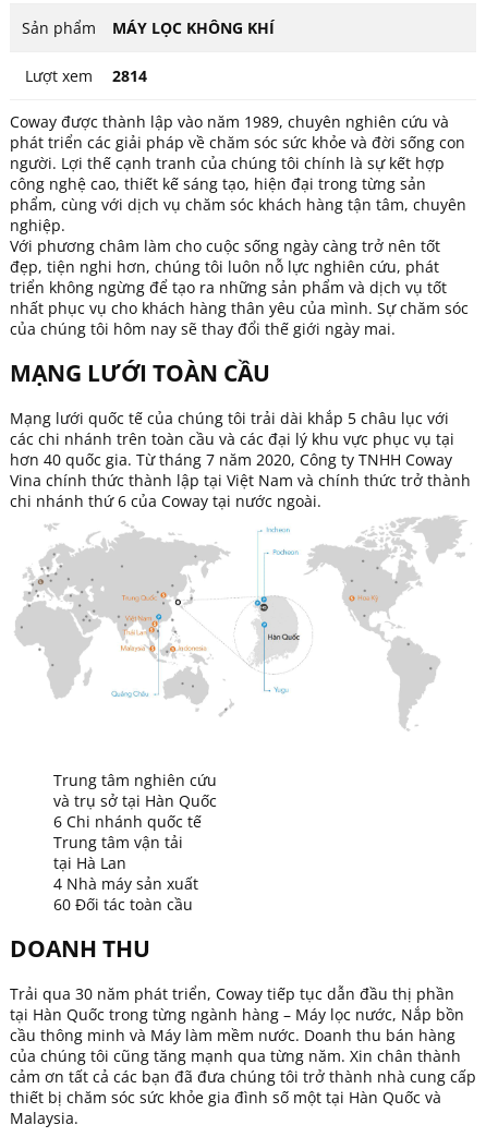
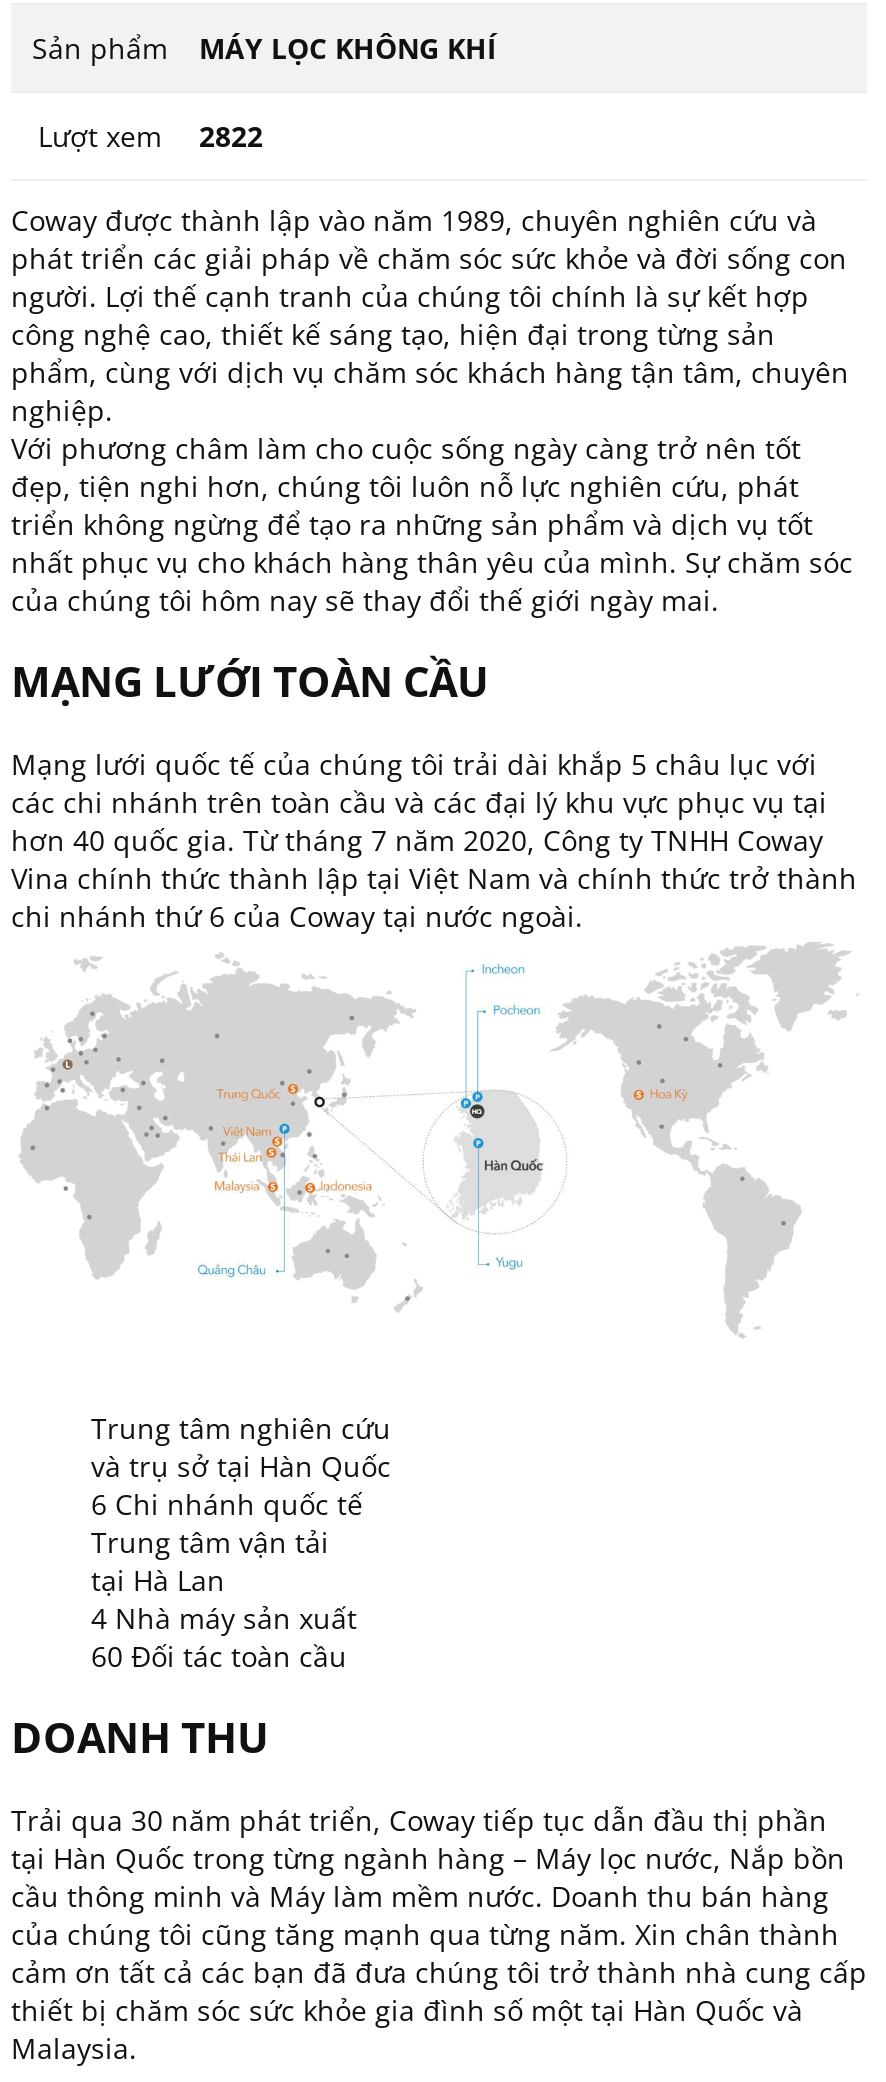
[25,65,147,86] Lượt xem 2814 -> [38,117,263,155] Lượt xem 2822

